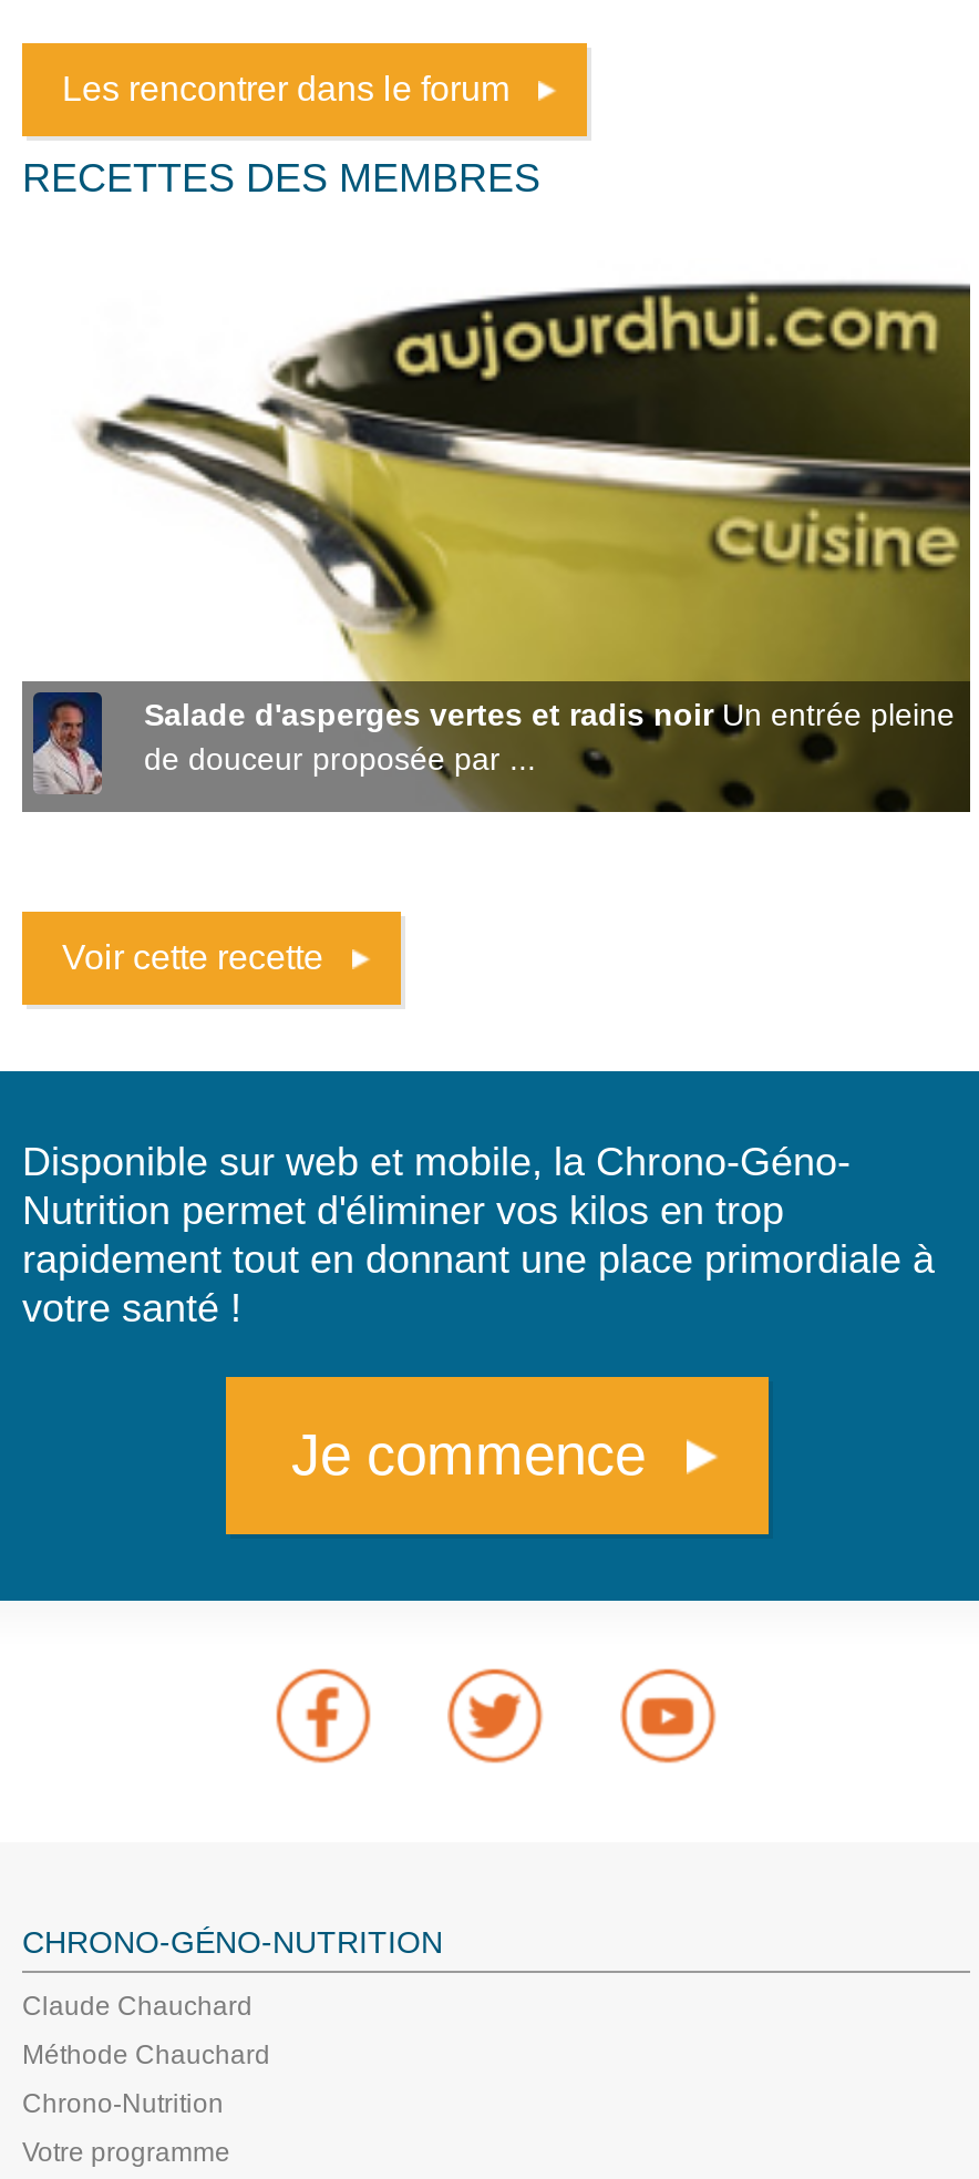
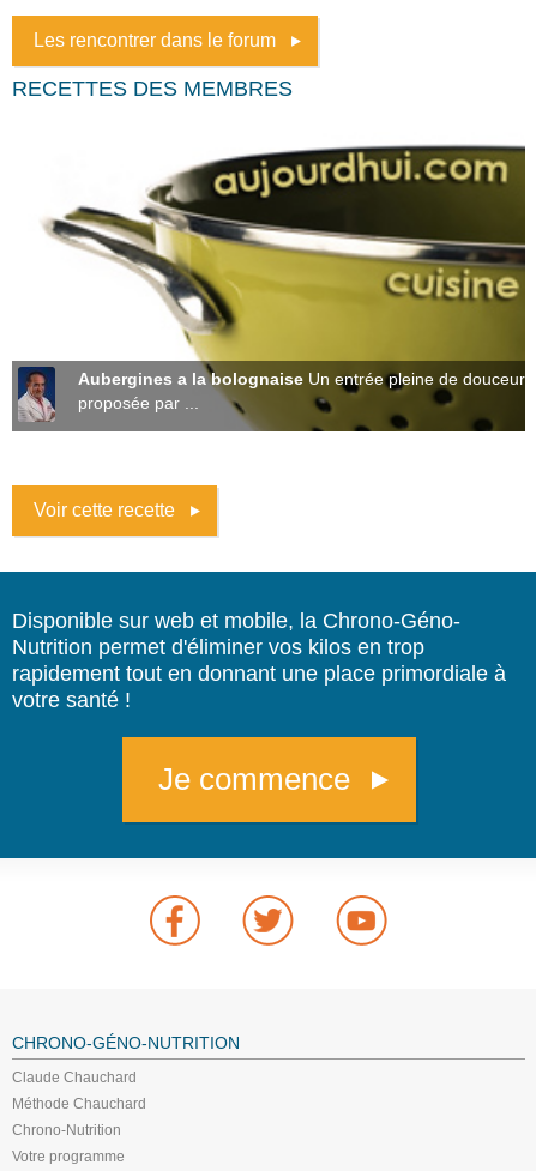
[144,697,955,777] Salade d'asperges vertes et radis noir Un entrée pleine | de douceur proposée par ... -> [78,369,525,412] Aubergines a la bolognaise Un entrée pleine de douceur | proposée par ...

